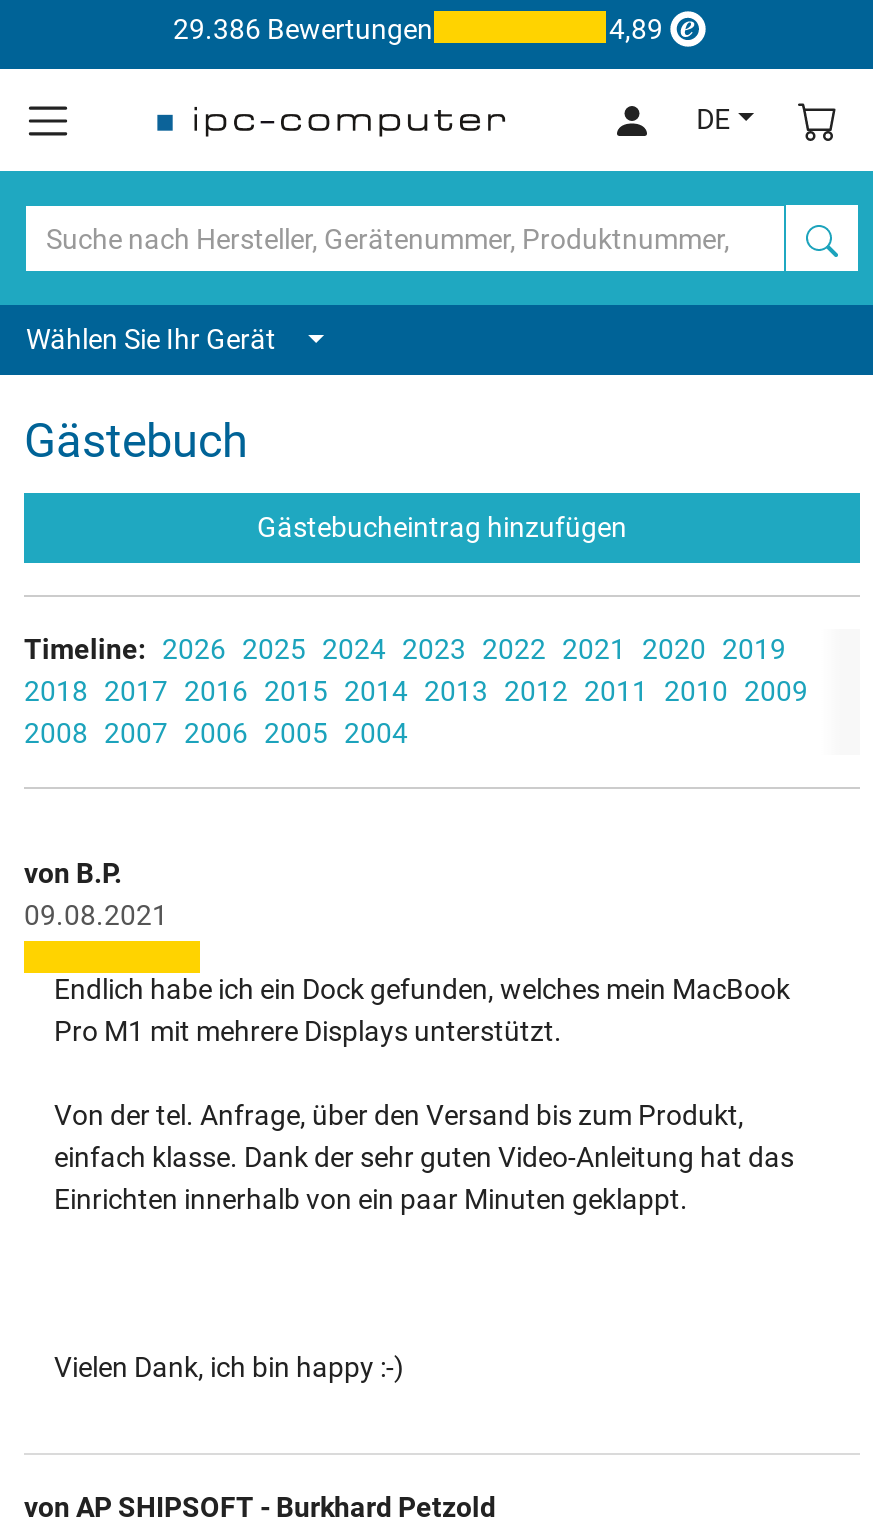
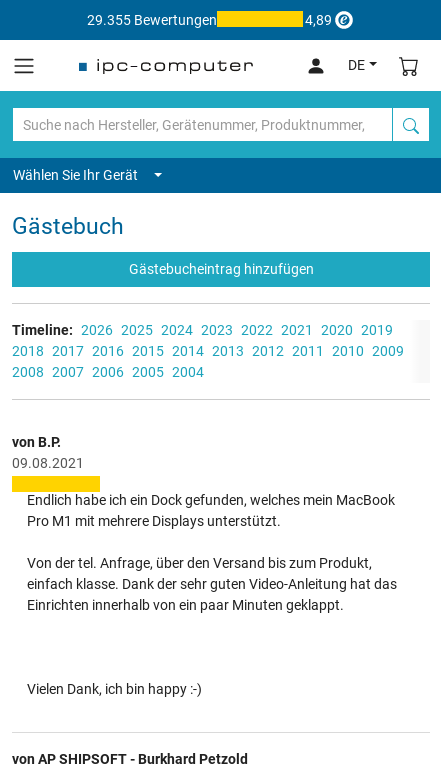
[173,12,433,44] 29.386 Bewertungen -> [86,11,216,27] 29.355 Bewertungen

